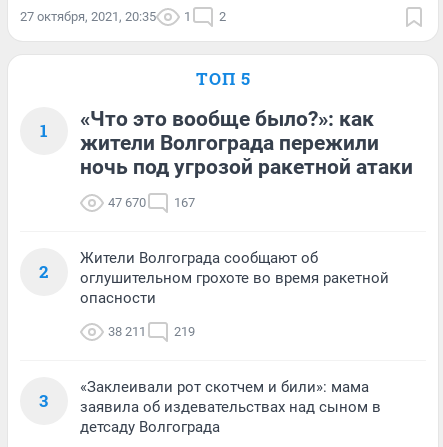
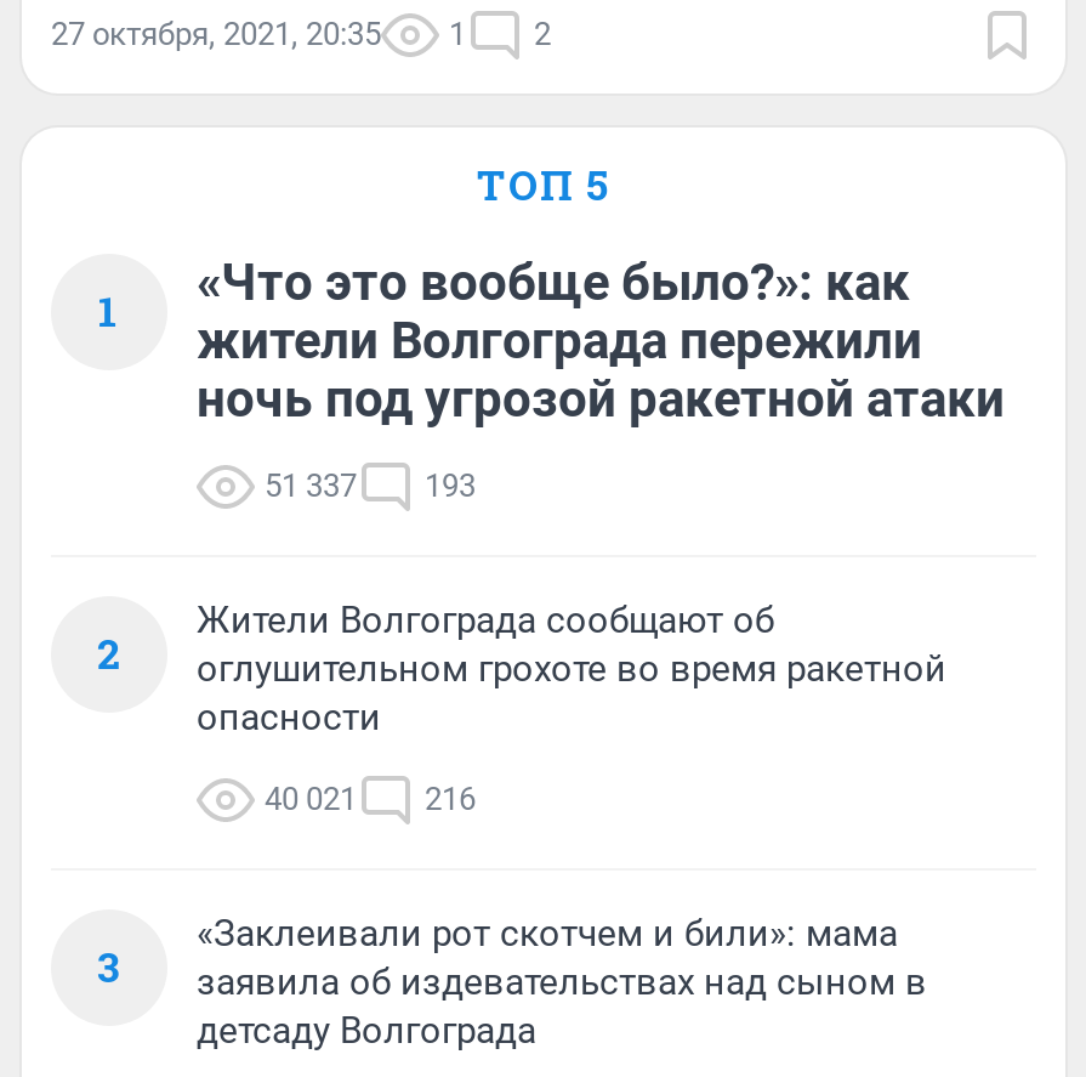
[108,195,146,210] 47 670 -> [265,468,357,505] 51 337
[174,195,195,210] 167 -> [425,468,476,505] 193
[108,324,146,339] 38 211 -> [265,781,357,818] 40 021
[174,324,195,339] 219 -> [425,781,476,818] 216

